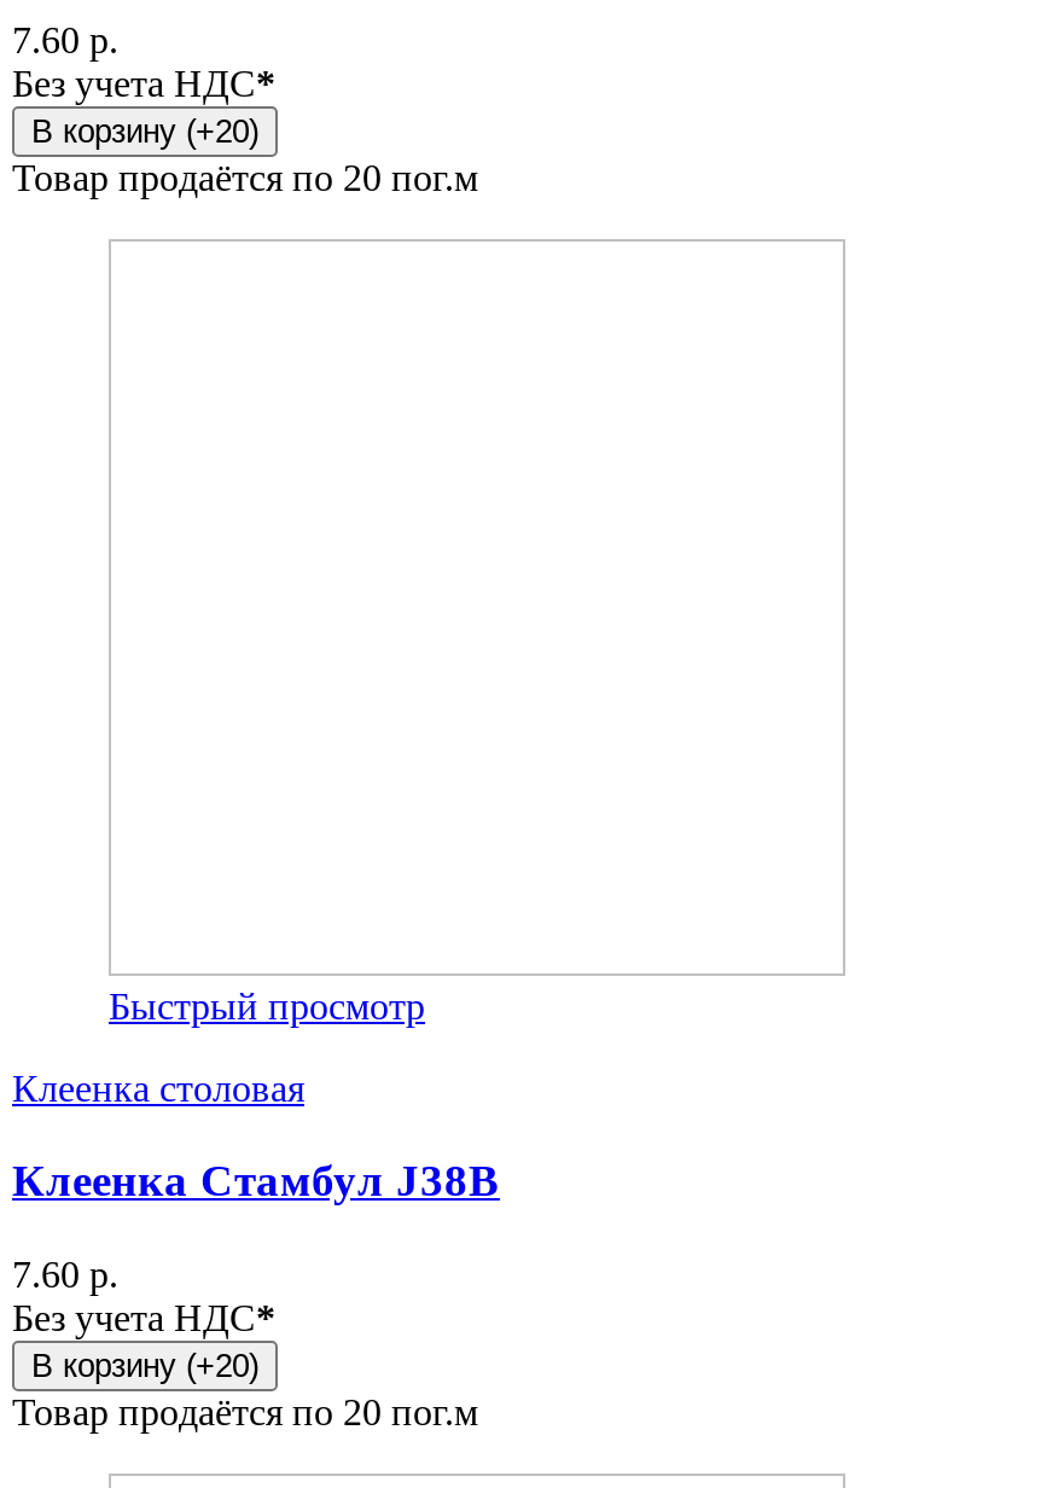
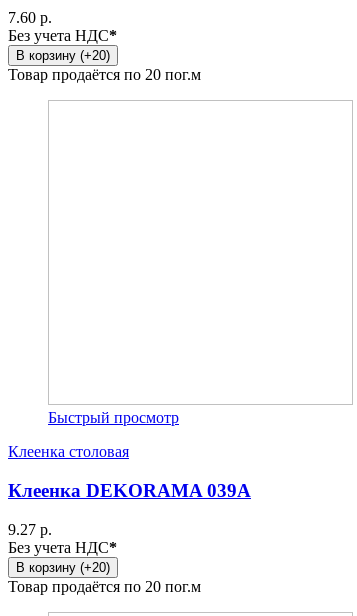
[12,1156,500,1206] Клеенка Стамбул J38B -> [8,480,251,501] Клеенка DEKORAMA 039A
[12,1254,118,1295] 7.60 р. -> [8,521,52,538] 9.27 р.

